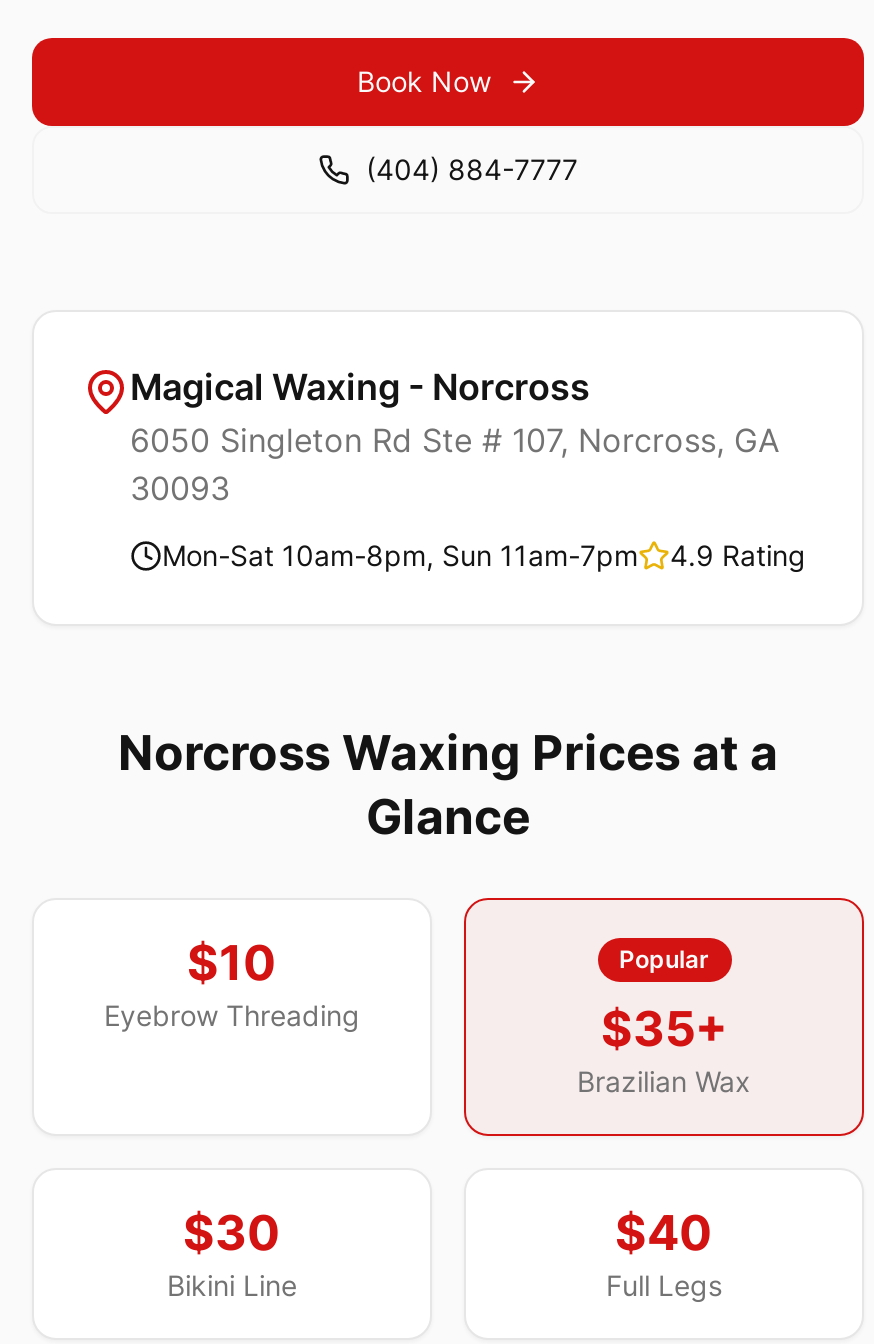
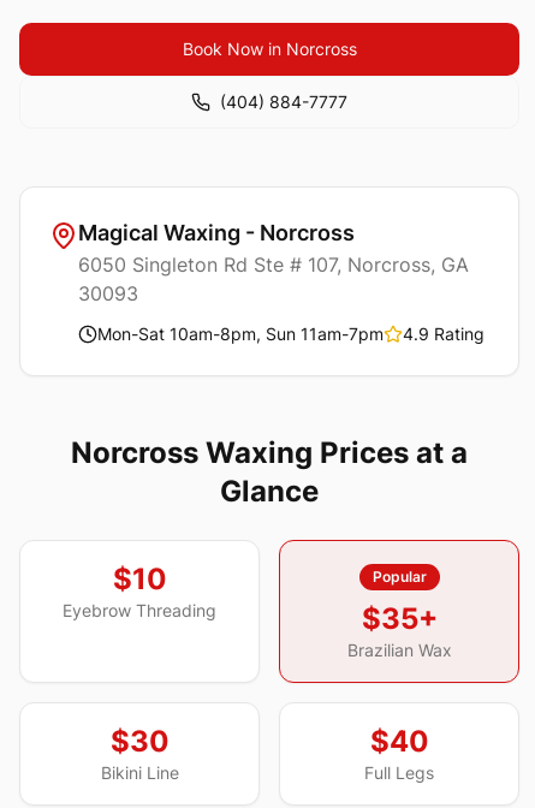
[357,64,491,98] Book Now -> [182,38,356,59] Book Now in Norcross

